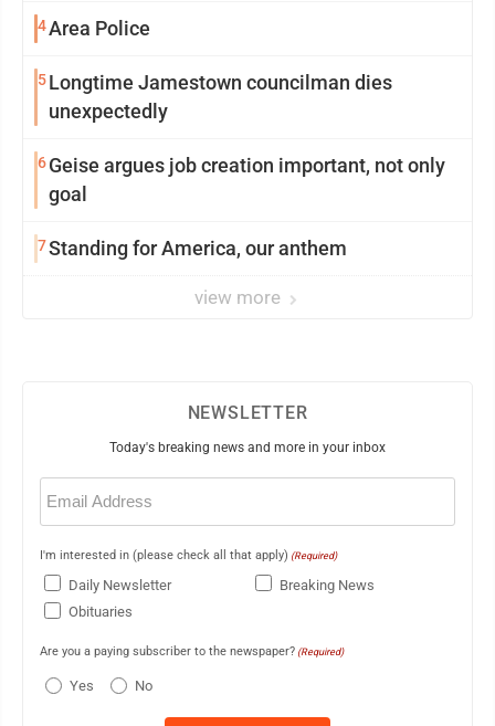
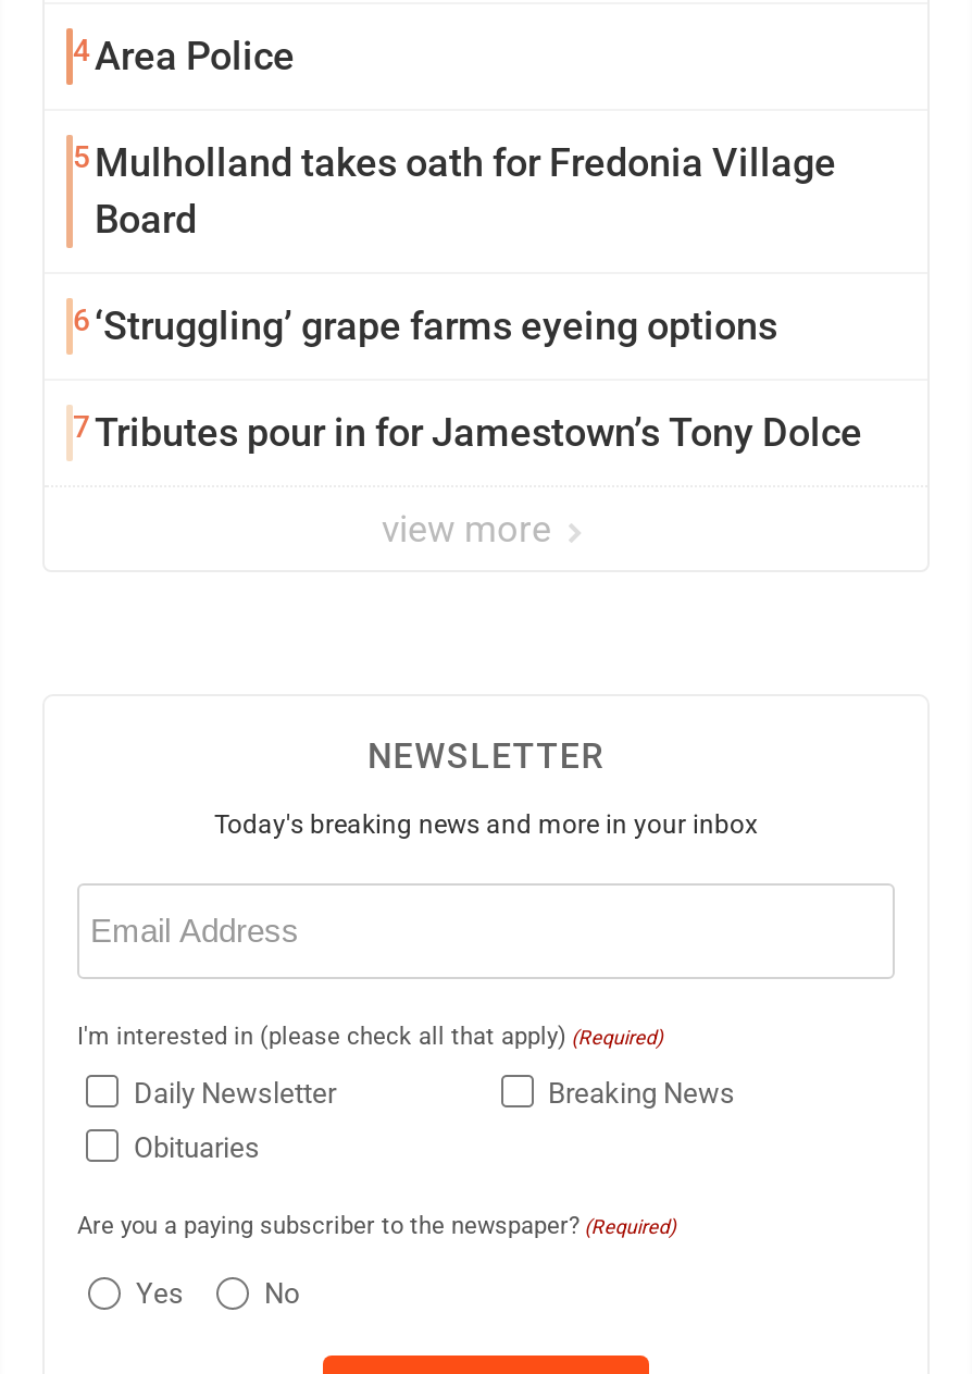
[38,71,392,123] 5 Longtime Jamestown councilman dies | unexpectedly -> [73,139,836,241] 5 Mulholland takes oath for Fredonia Village | Board
[38,154,445,206] 6 Geise argues job creation important, not only | goal -> [73,302,777,348] 6 ‘Struggling’ grape farms eyeing options
[38,237,347,260] 7 Standing for America, our anthem -> [73,409,862,455] 7 Tributes pour in for Jamestown’s Tony Dolce

